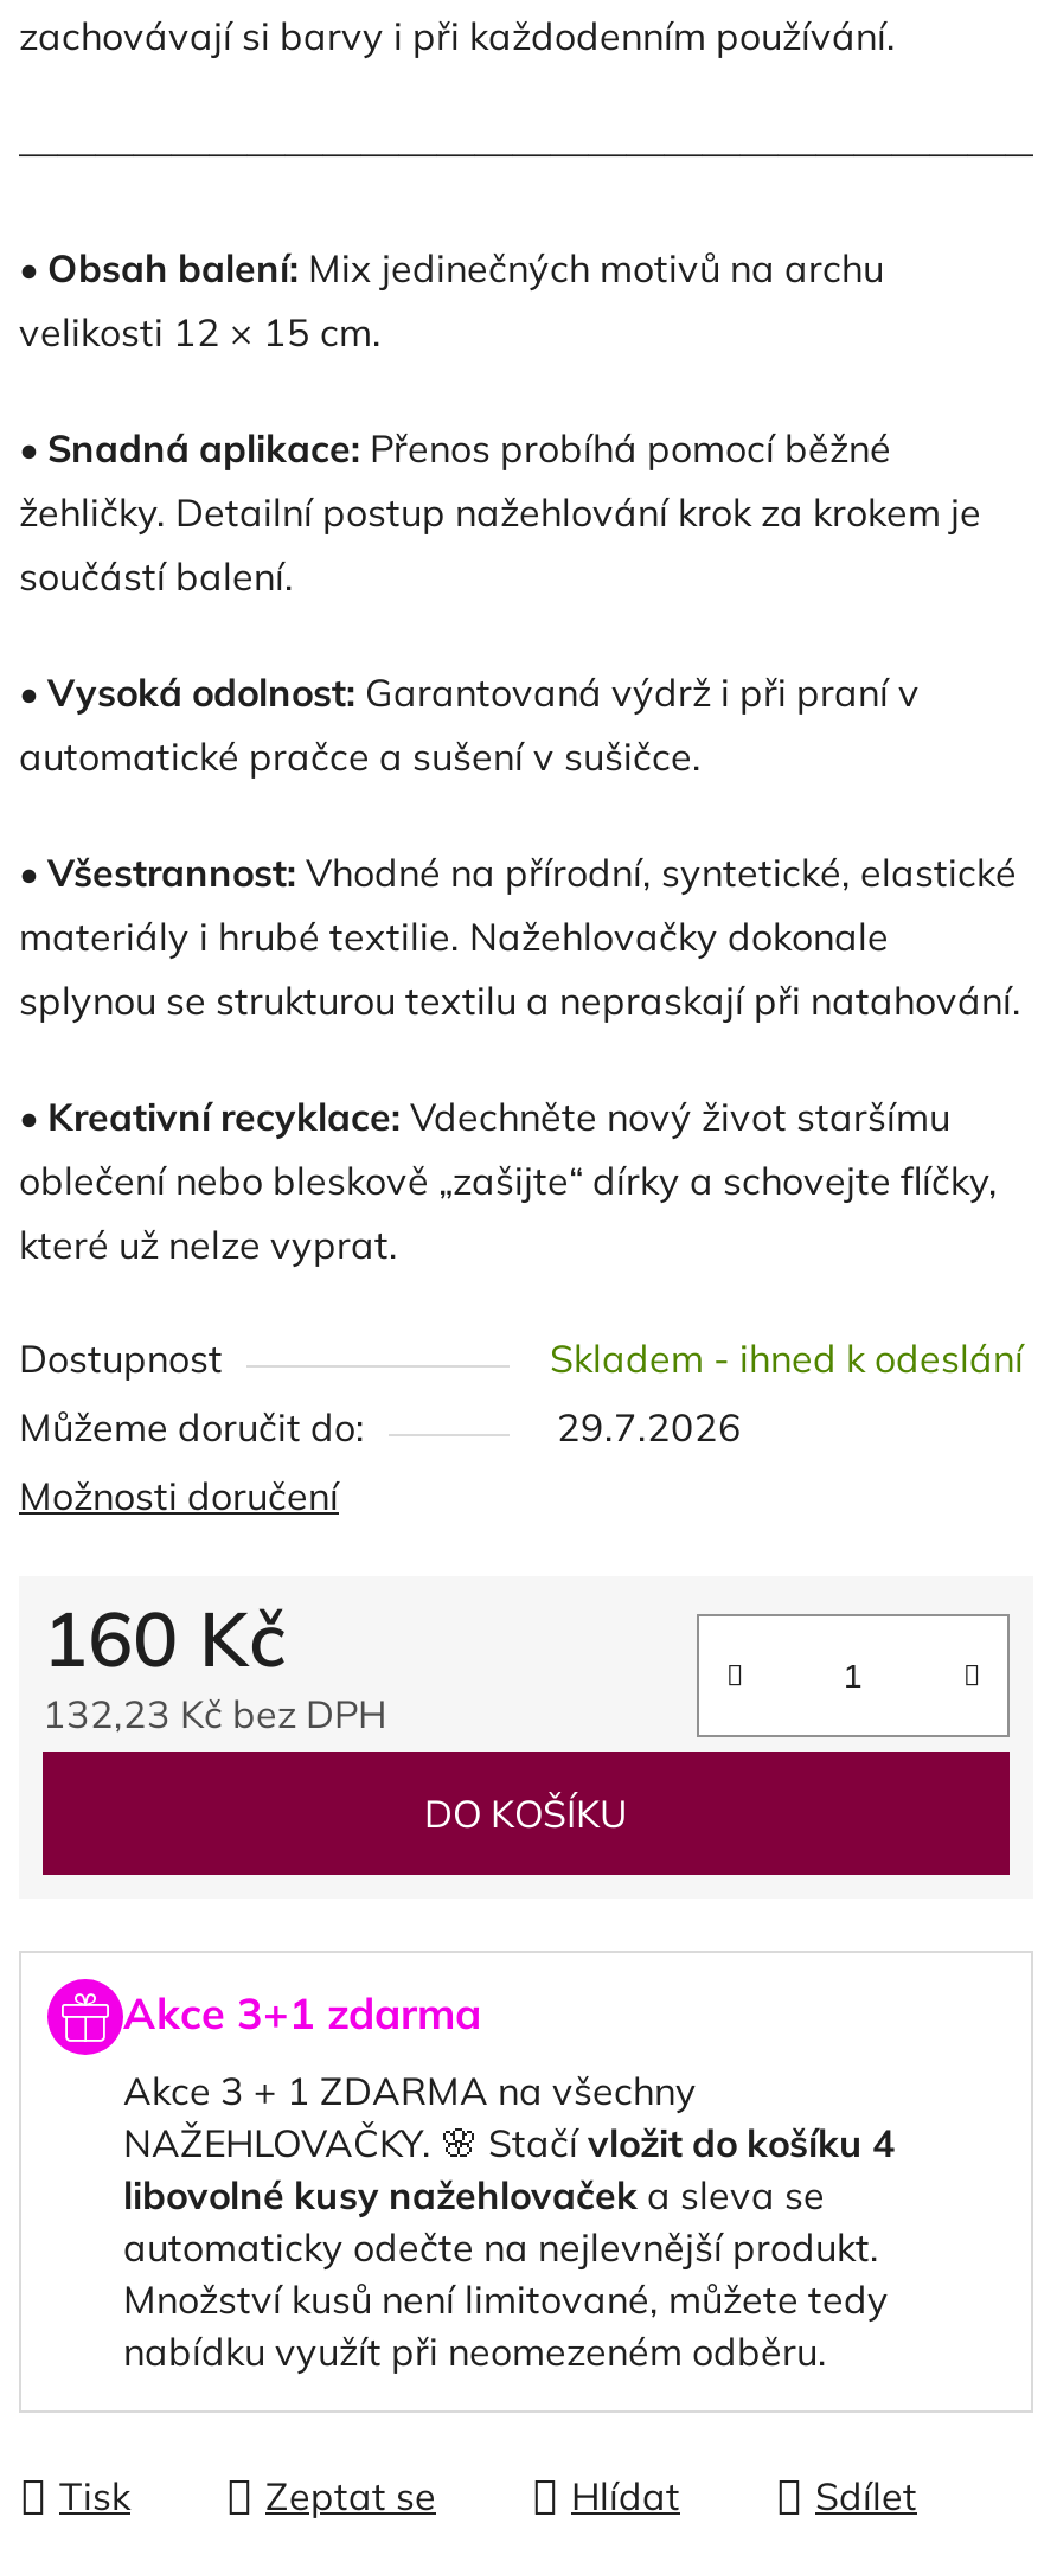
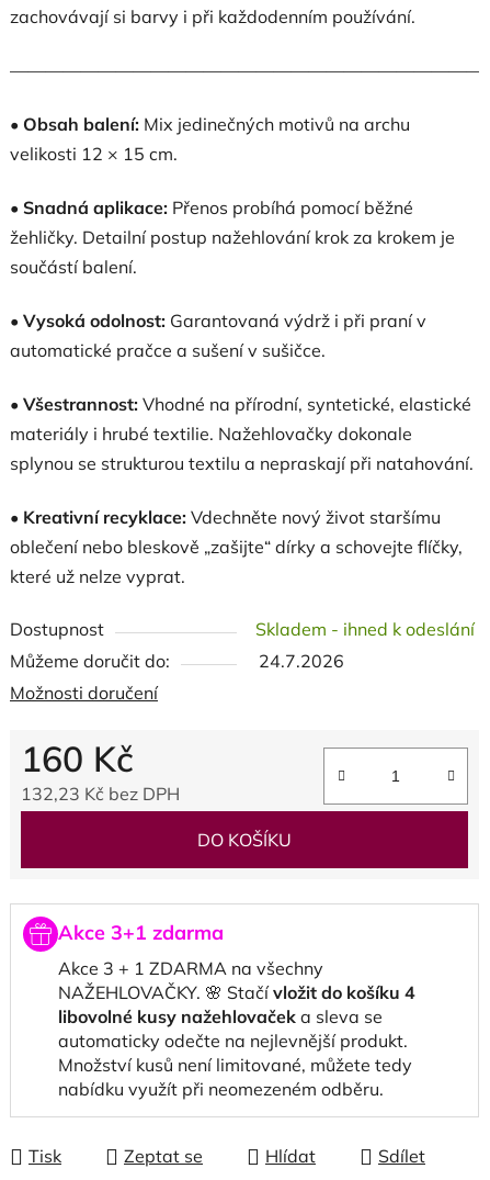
[557,1403,742,1451] 29.7.2026 -> [259,650,344,672] 24.7.2026

